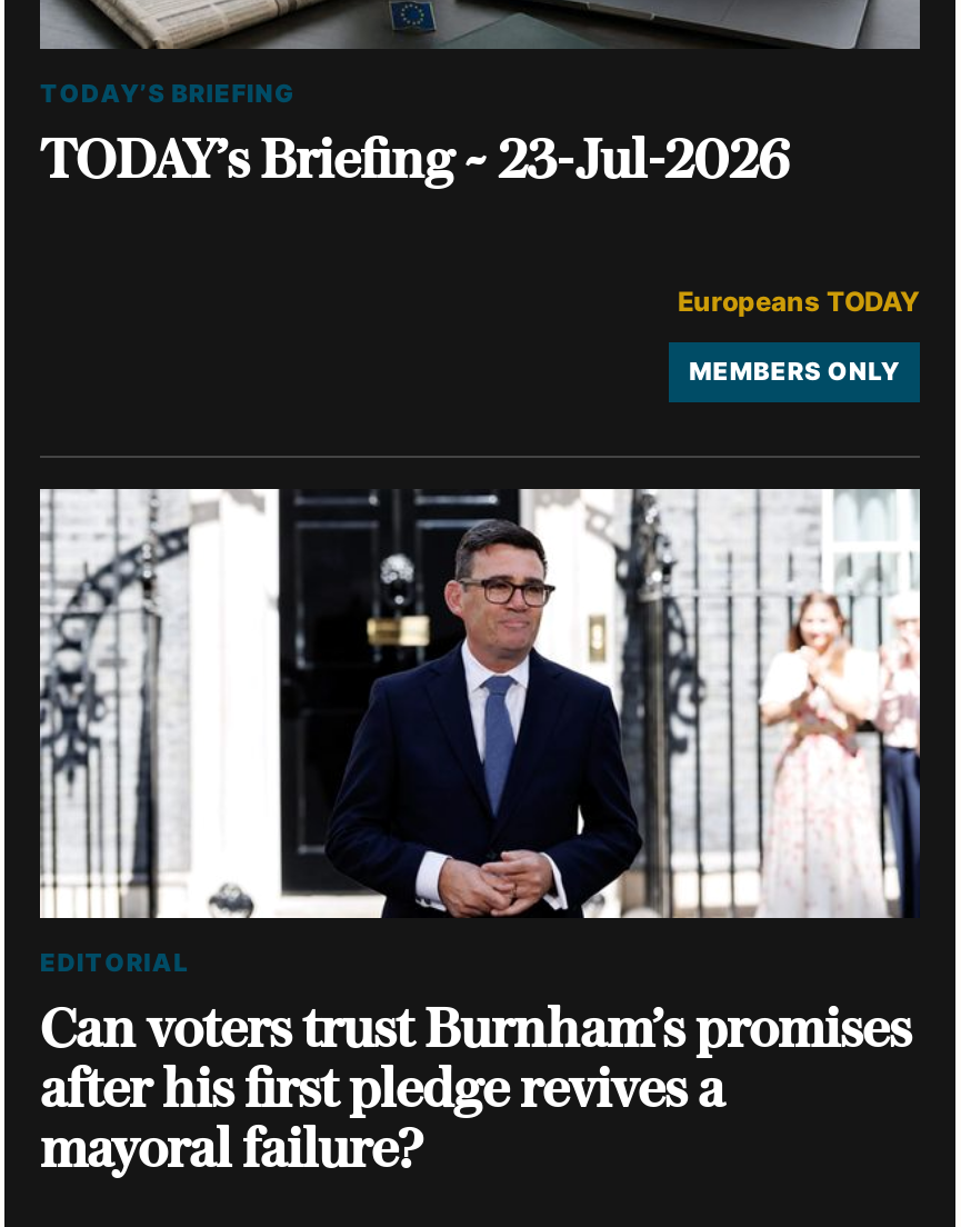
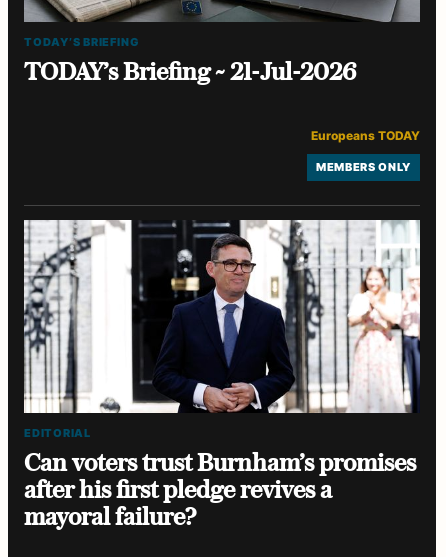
[40,133,789,189] TODAY’s Briefing ~ 23-Jul-2026 -> [24,60,356,85] TODAY’s Briefing ~ 21-Jul-2026

